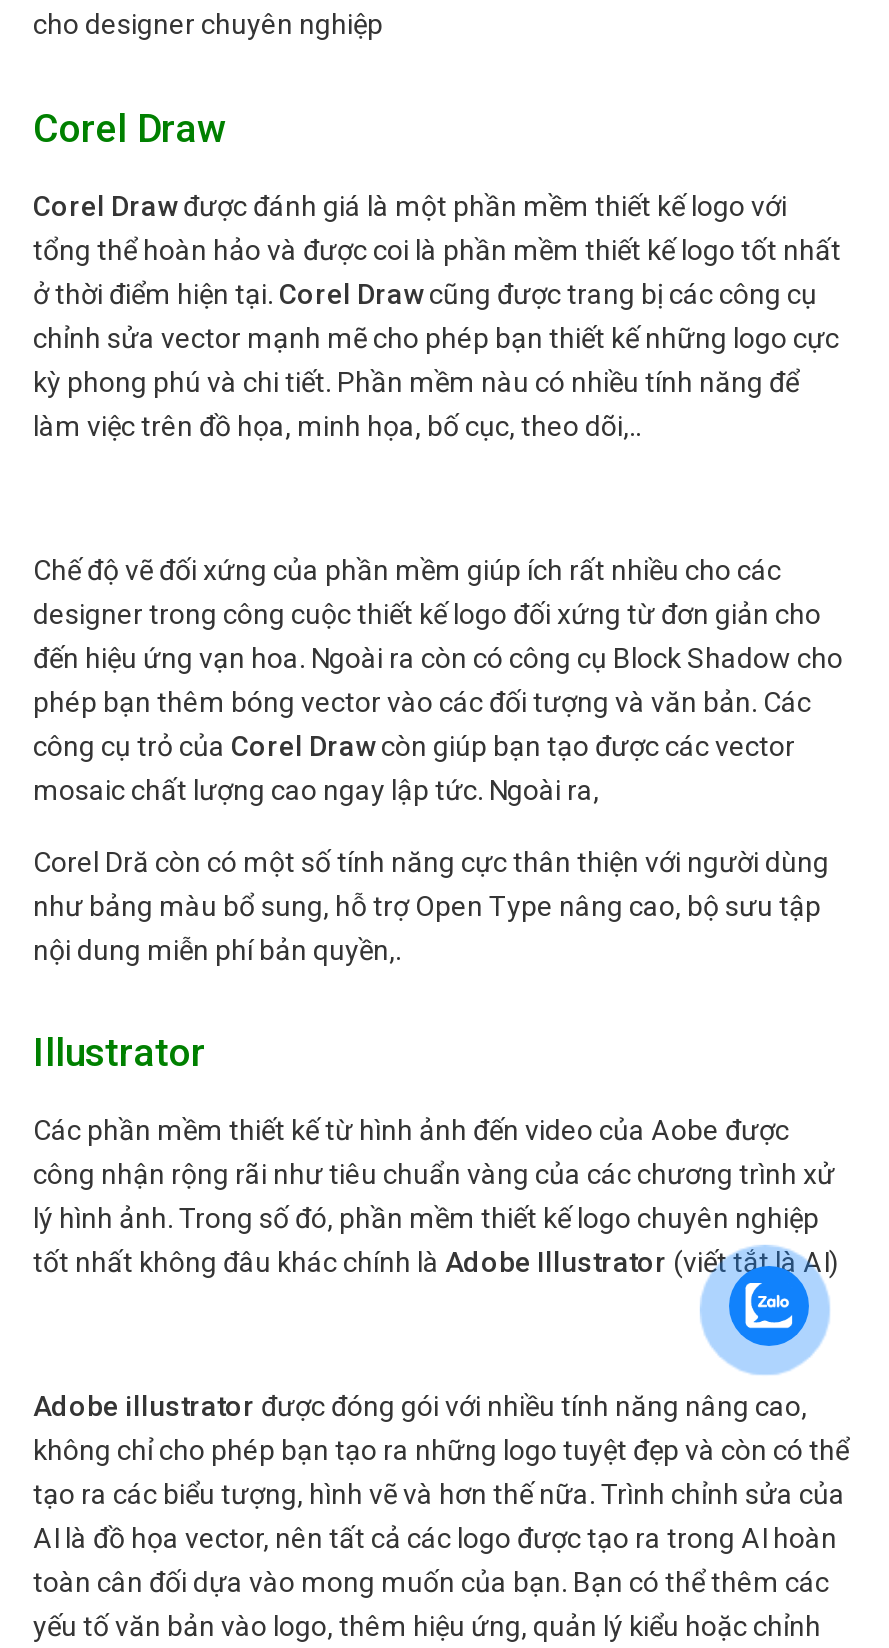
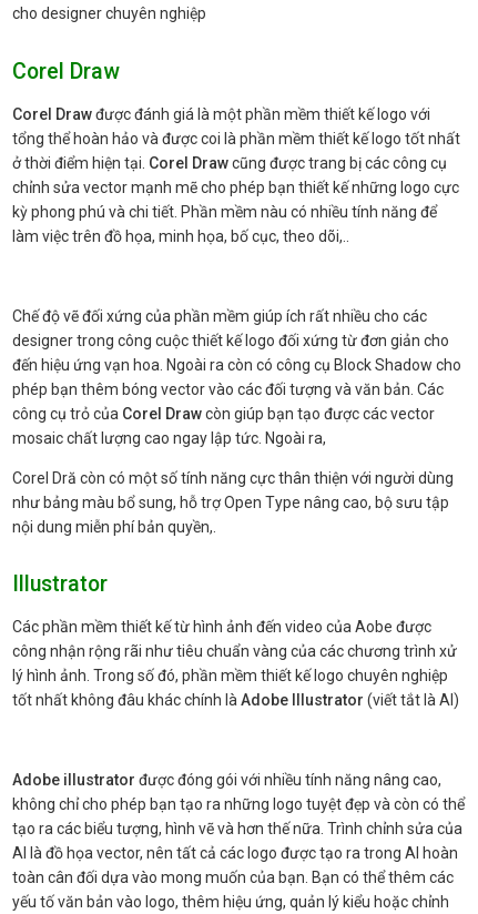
[697,1282,831,1376] [image] -> none

